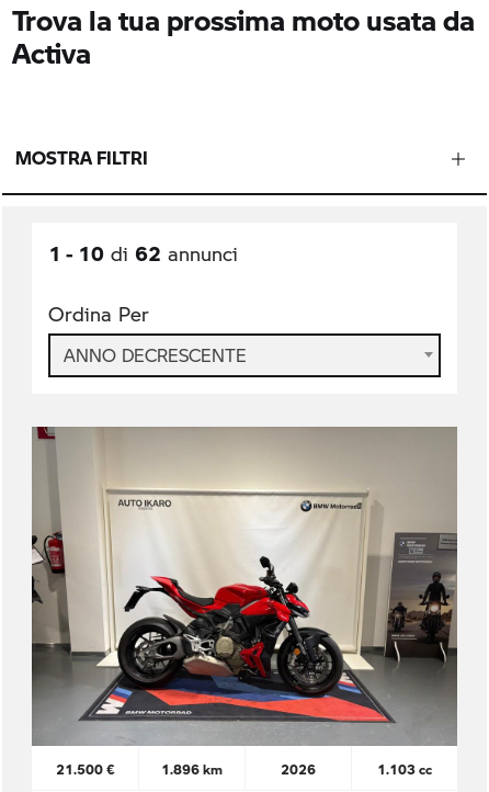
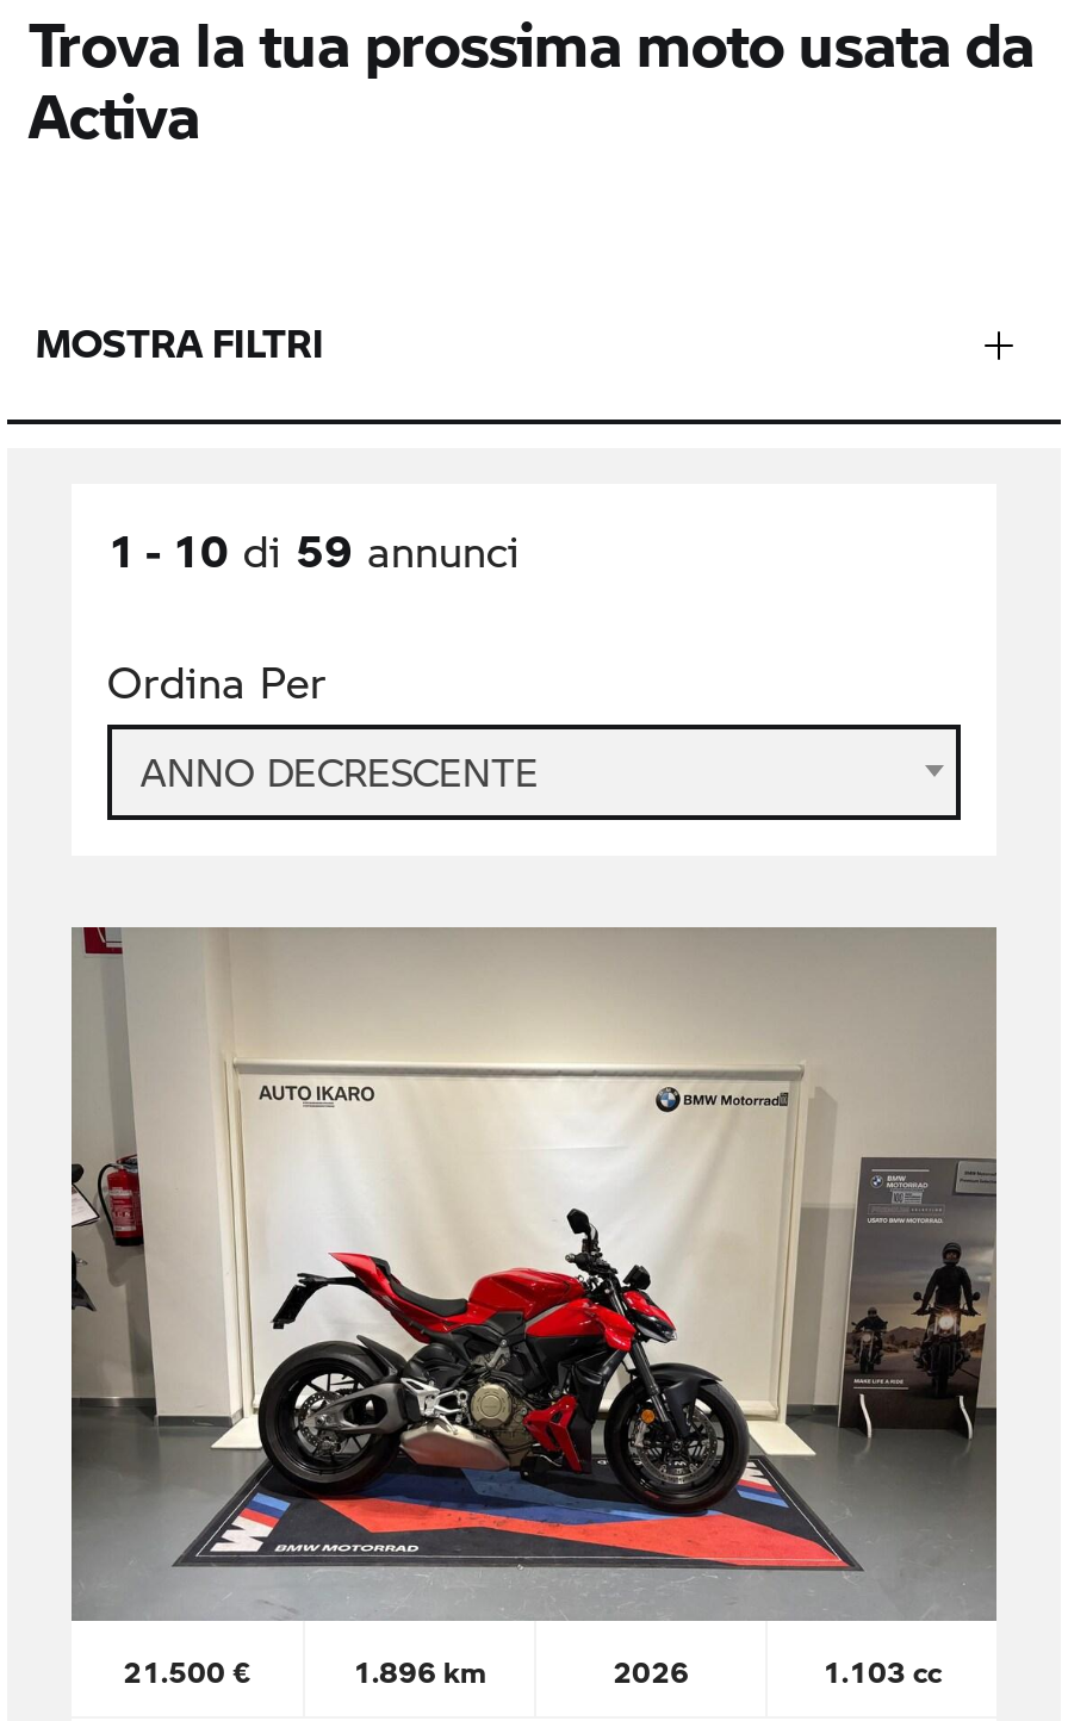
[48,240,238,265] 1 - 10 di 62 annunci -> [107,522,520,577] 1 - 10 di 59 annunci

